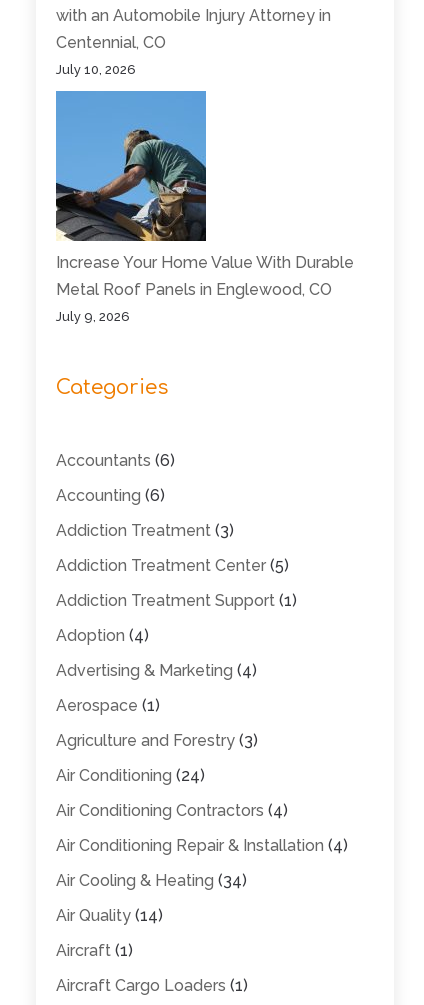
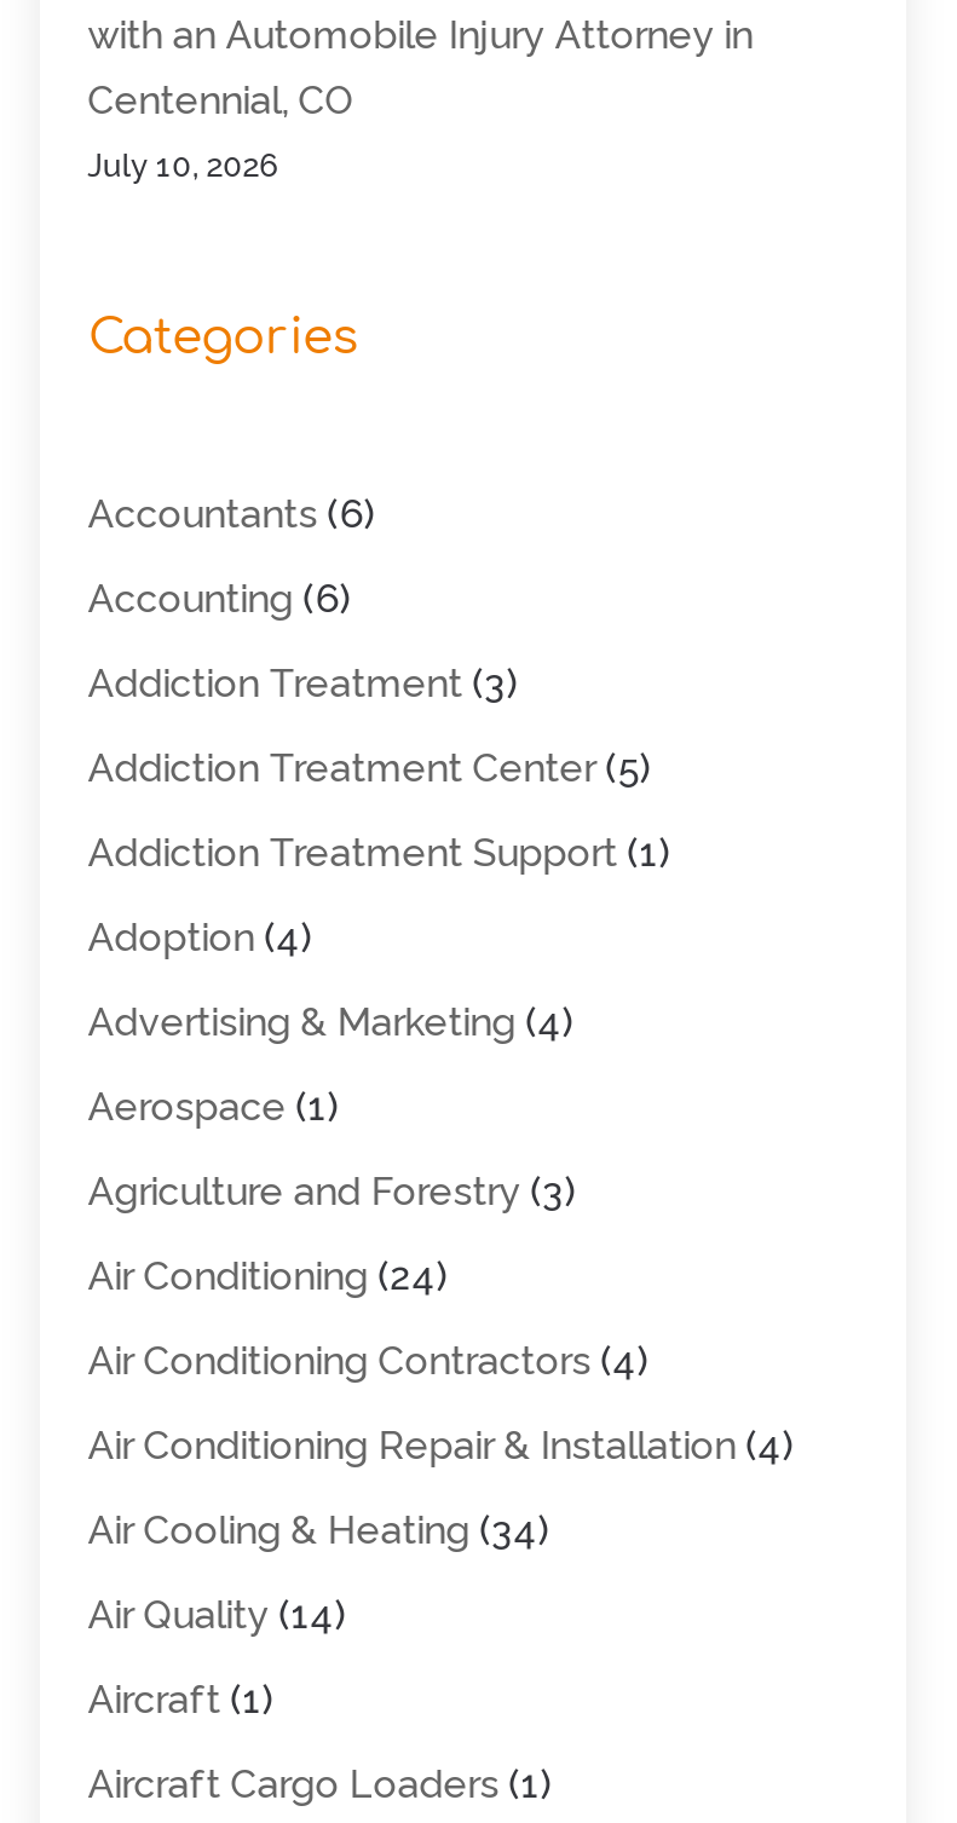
[55,90,354,324] [image] | Increase Your Home Value With Durable | Metal Roof Panels in Englewood, CO | July 9, 2026 -> none

